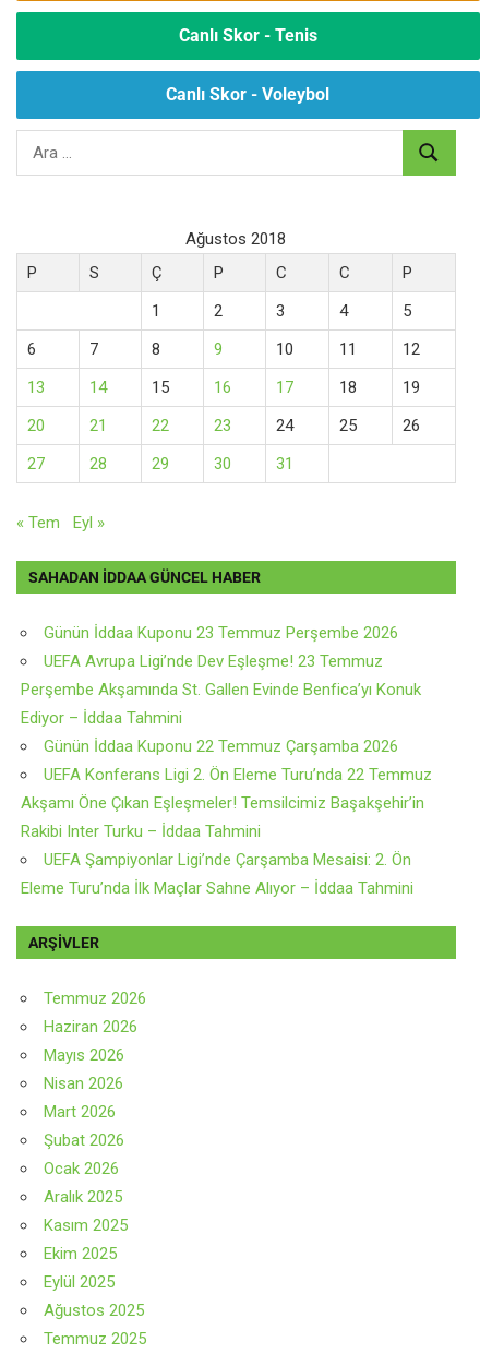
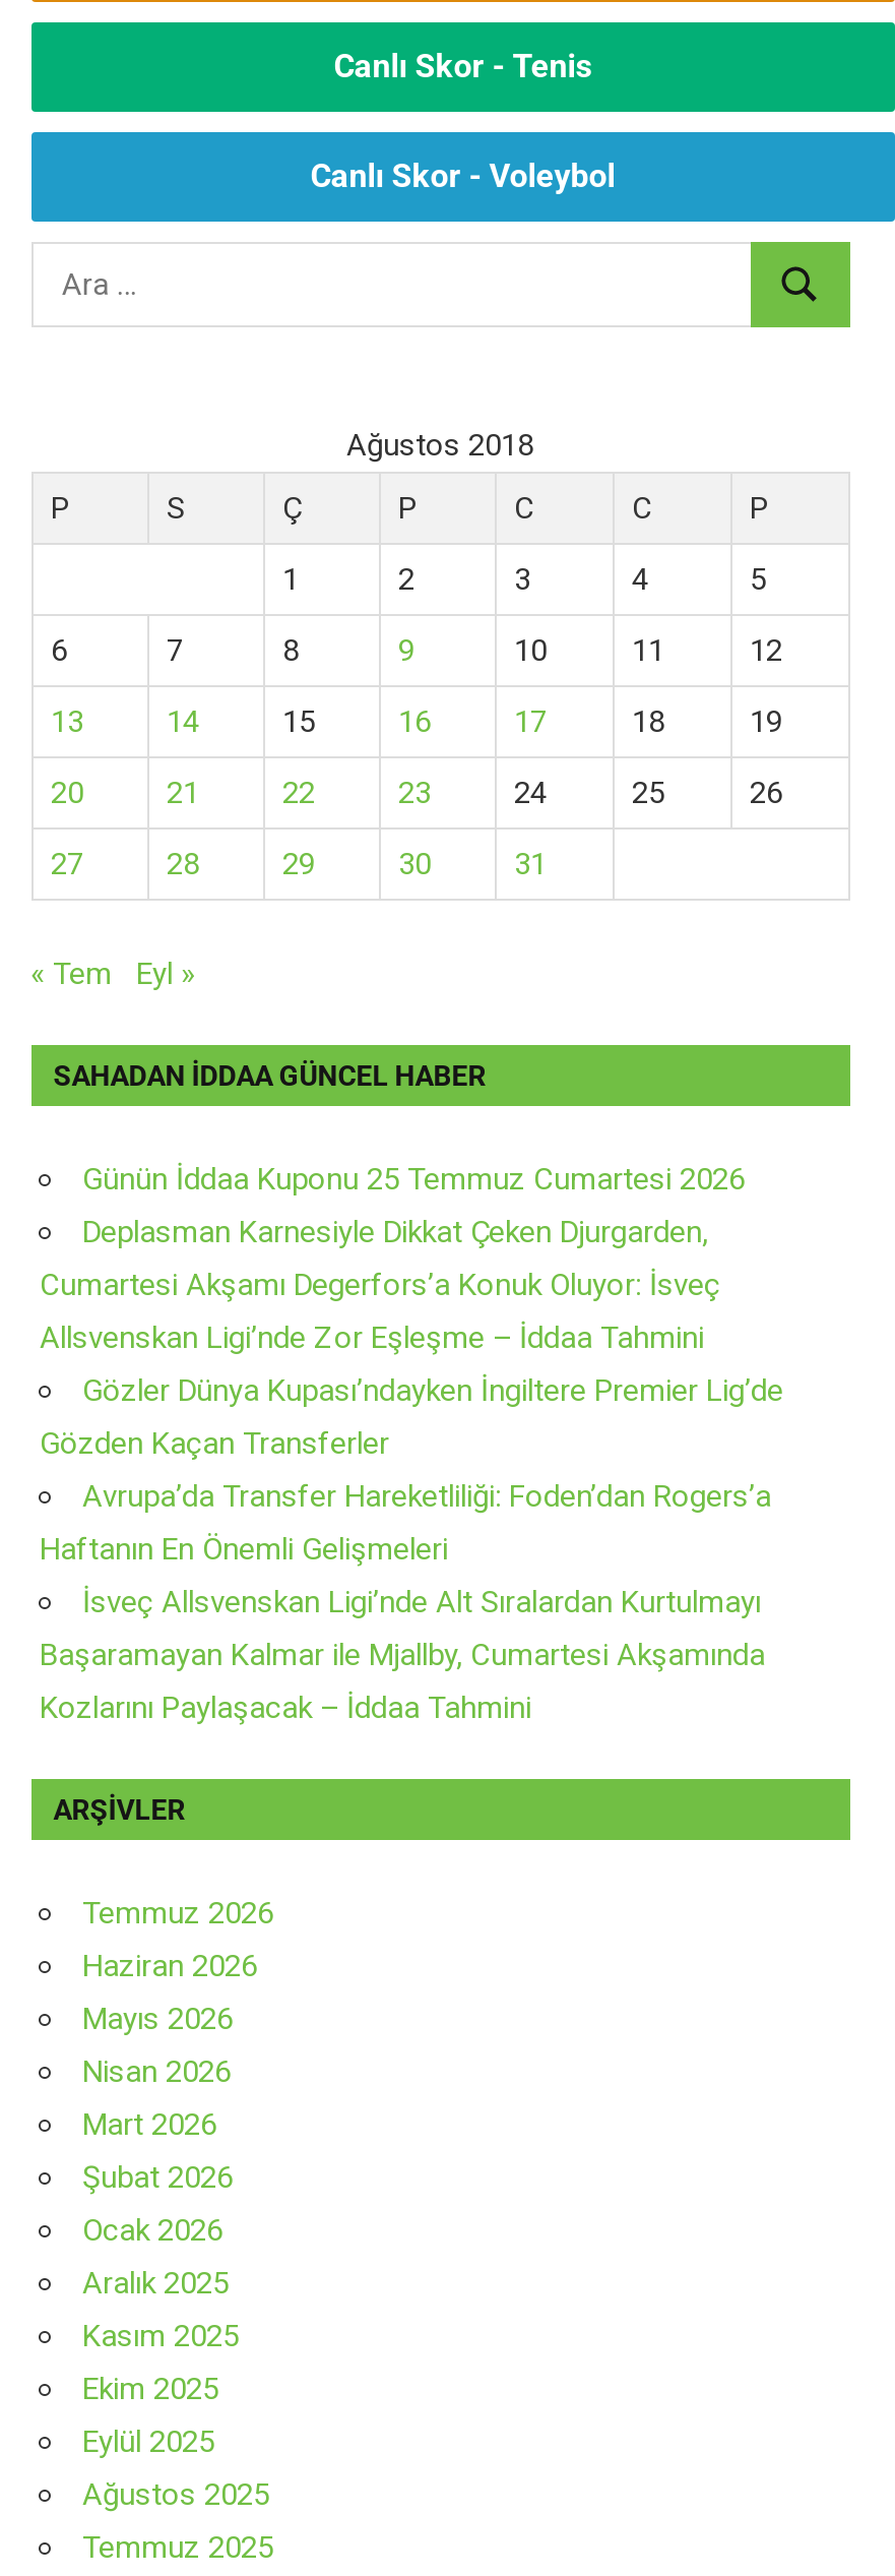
[21,623,432,898] Günün İddaa Kuponu 23 Temmuz Perşembe 2026 | UEFA Avrupa Ligi’nde Dev Eşleşme! 23 Temmuz | Perşembe Akşamında St. Gallen Evinde Benfica’yı Konuk | Ediyor – İddaa Tahmini | Günün İddaa Kuponu 22 Temmuz Çarşamba 2026 | UEFA Konferans Ligi 2. Ön Eleme Turu’nda 22 Temmuz | Akşamı Öne Çıkan Eşleşmeler! Temsilcimiz Başakşehir’in | Rakibi Inter Turku – İddaa Tahmini | UEFA Şampiyonlar Ligi’nde Çarşamba Mesaisi: 2. Ön | Eleme Turu’nda İlk Maçlar Sahne Alıyor – İddaa Tahmini -> [40,1161,783,1726] Günün İddaa Kuponu 25 Temmuz Cumartesi 2026 | Deplasman Karnesiyle Dikkat Çeken Djurgarden, | Cumartesi Akşamı Degerfors’a Konuk Oluyor: İsveç | Allsvenskan Ligi’nde Zor Eşleşme – İddaa Tahmini | Gözler Dünya Kupası’ndayken İngiltere Premier Lig’de | Gözden Kaçan Transferler | Avrupa’da Transfer Hareketliliği: Foden’dan Rogers’a | Haftanın En Önemli Gelişmeleri | İsveç Allsvenskan Ligi’nde Alt Sıralardan Kurtulmayı | Başaramayan Kalmar ile Mjallby, Cumartesi Akşamında | Kozlarını Paylaşacak – İddaa Tahmini

